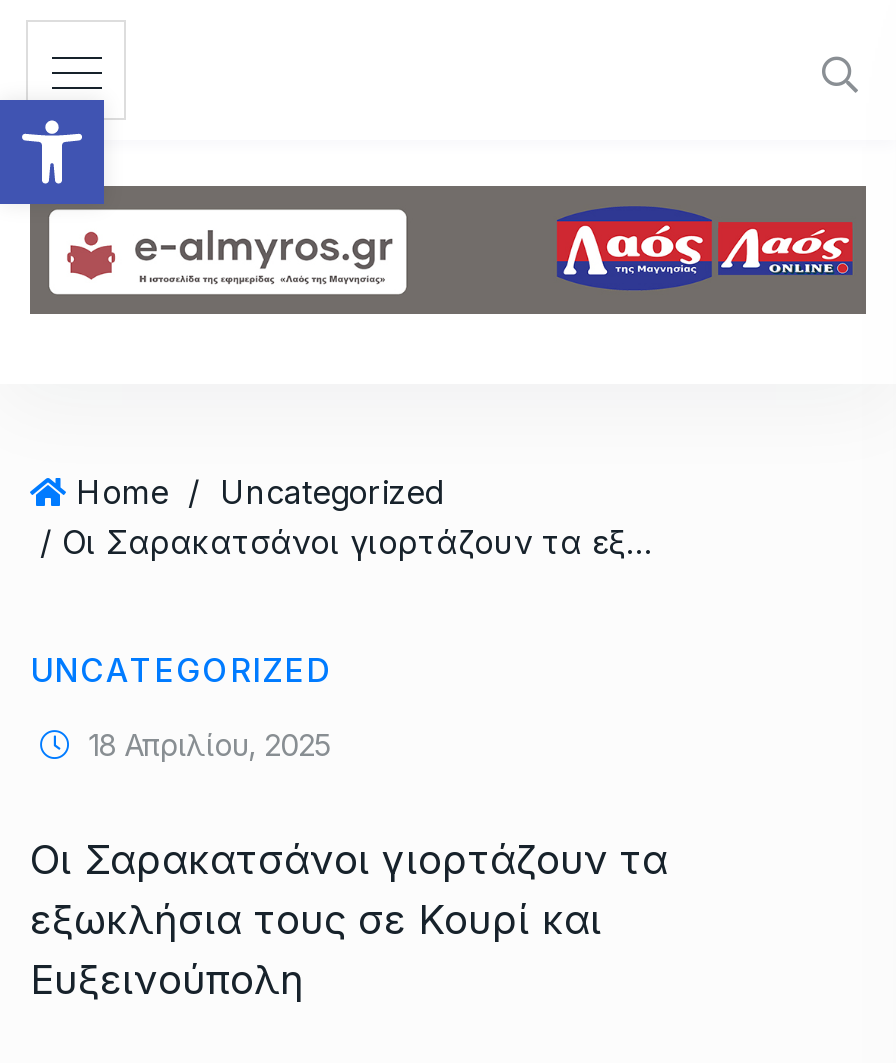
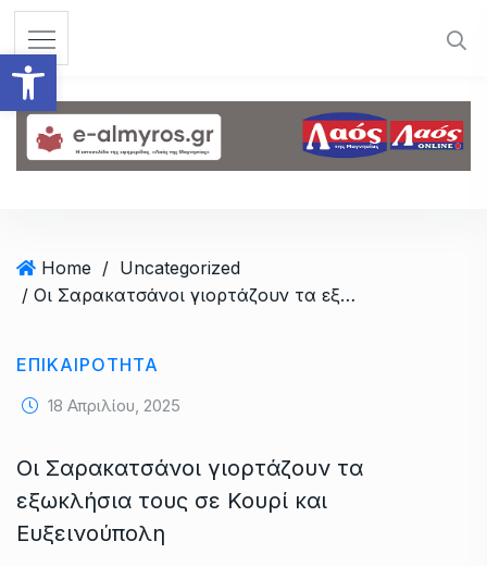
[30,650,330,690] UNCATEGORIZED -> [16,354,159,376] ΕΠΙΚΑΙΡΟΤΗΤΑ

